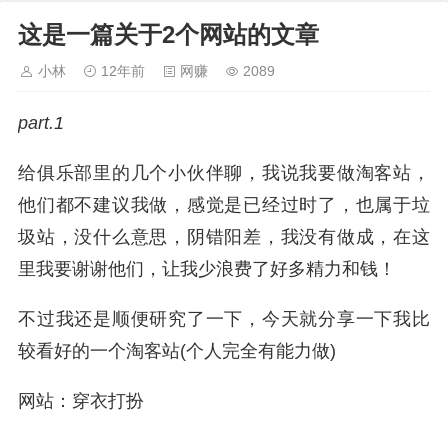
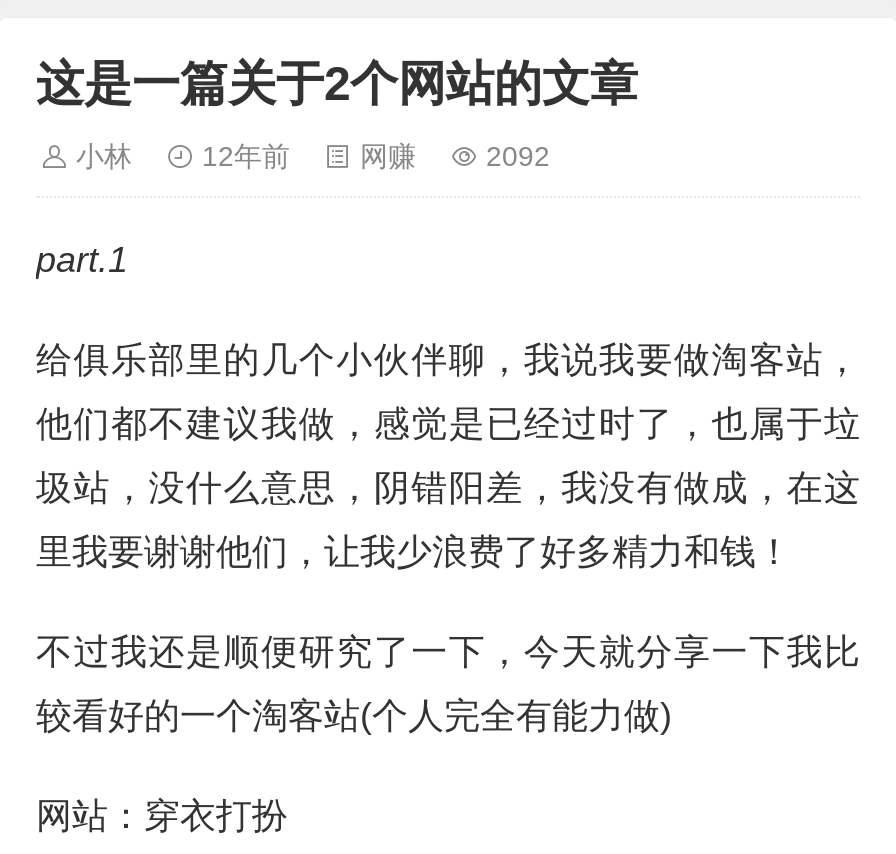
[243,63,275,79] 2089 -> [486,140,550,172] 2092

